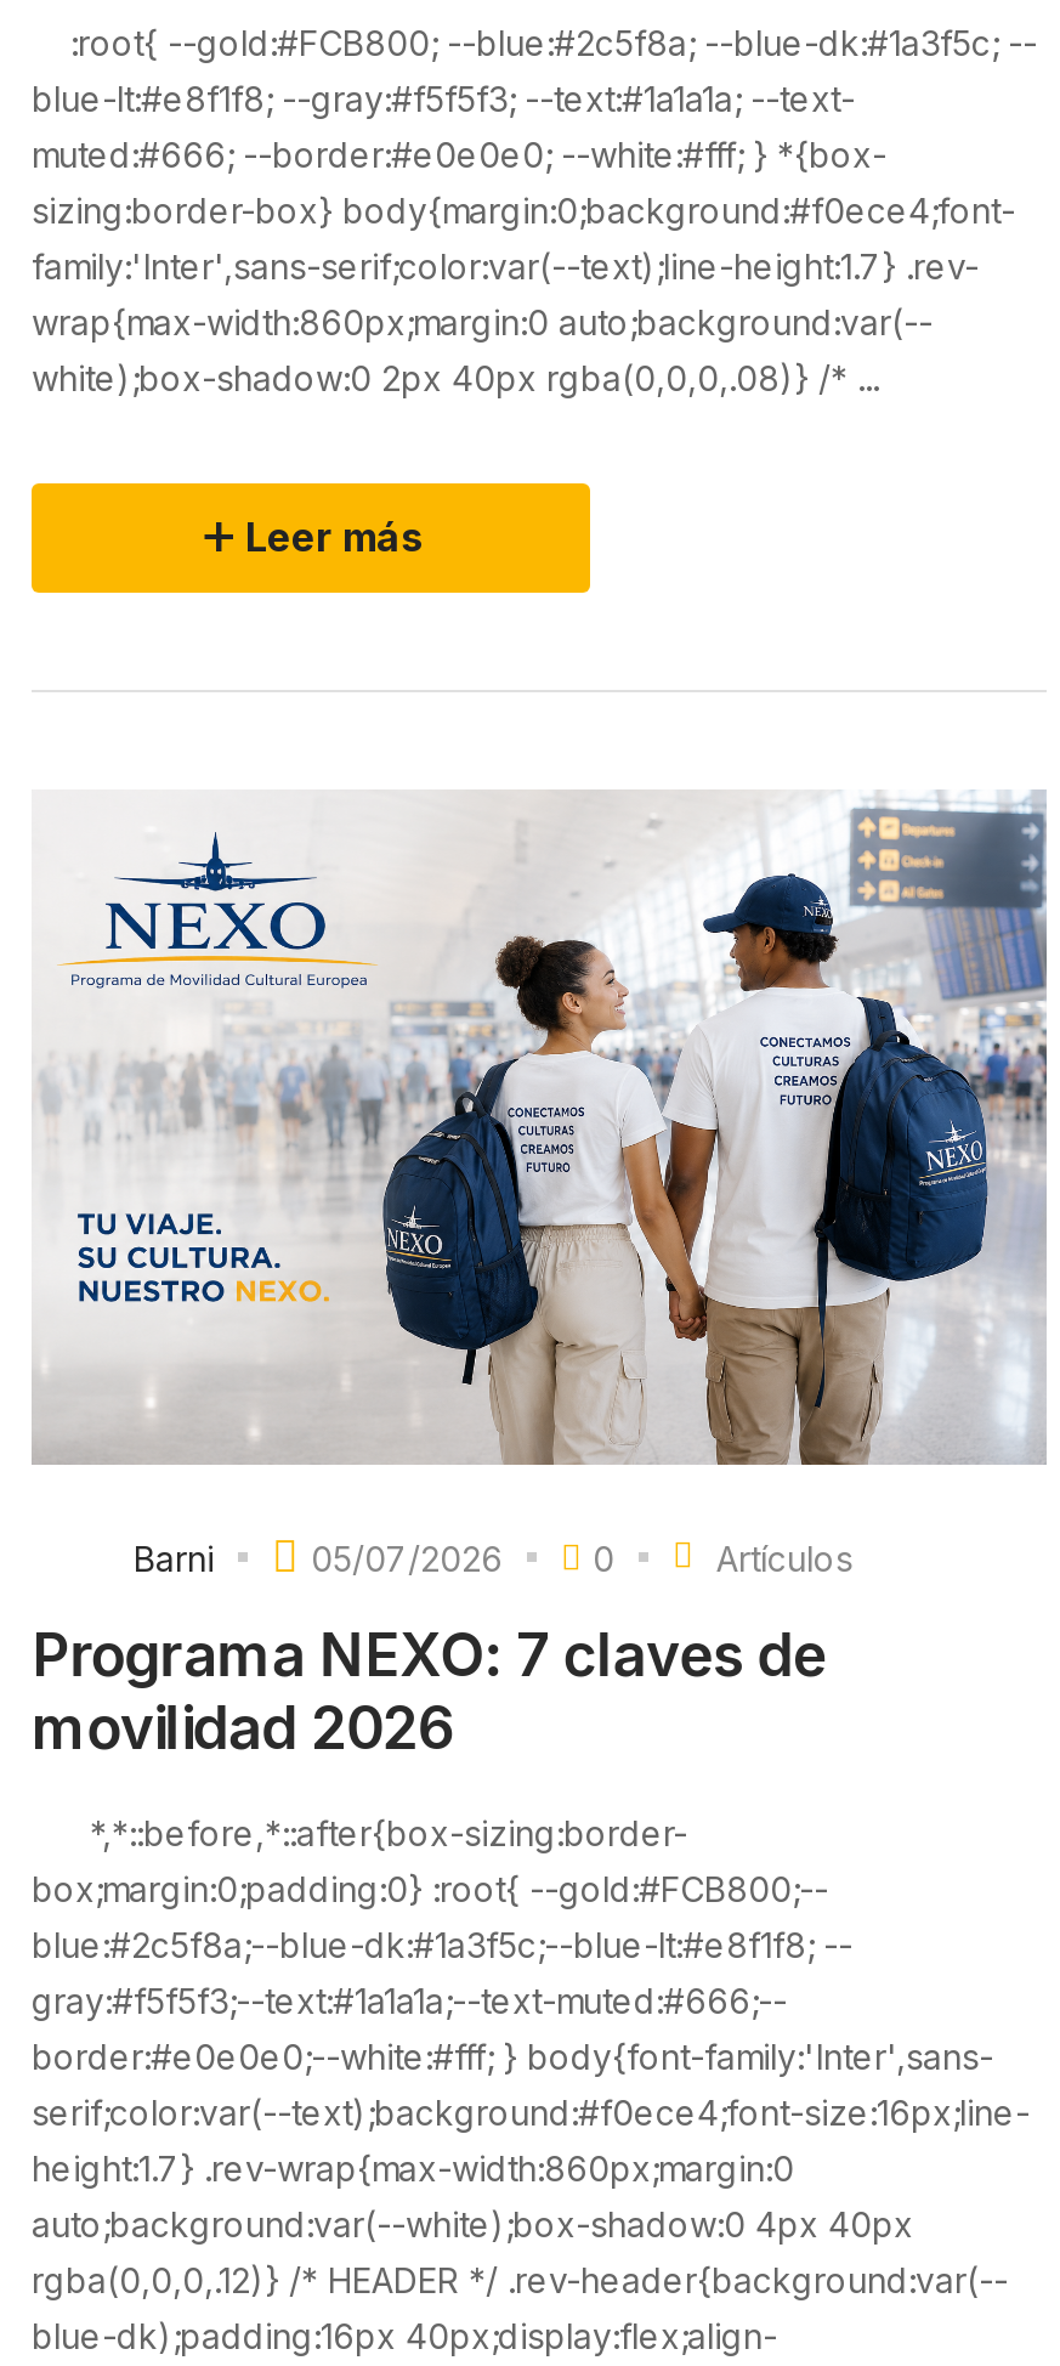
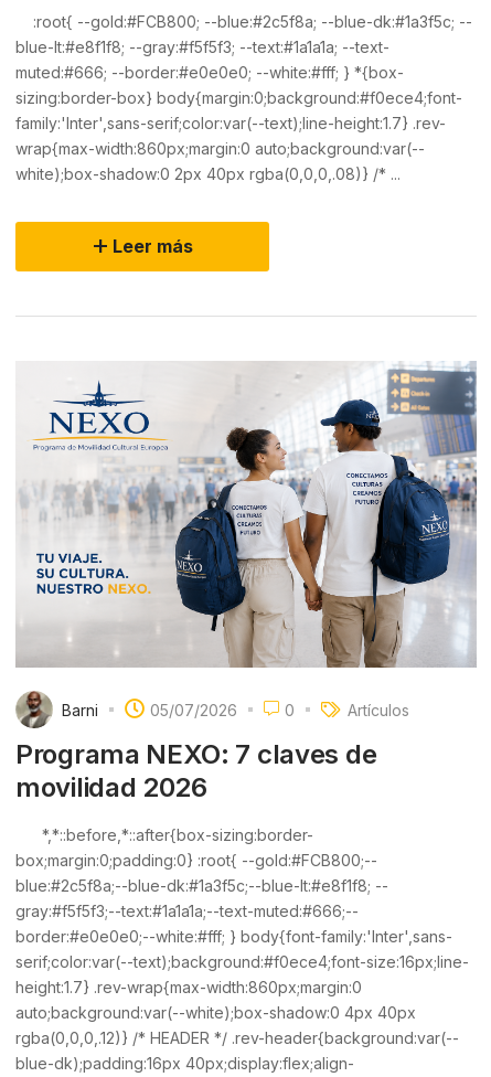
none -> [15,690,53,729] [image]

